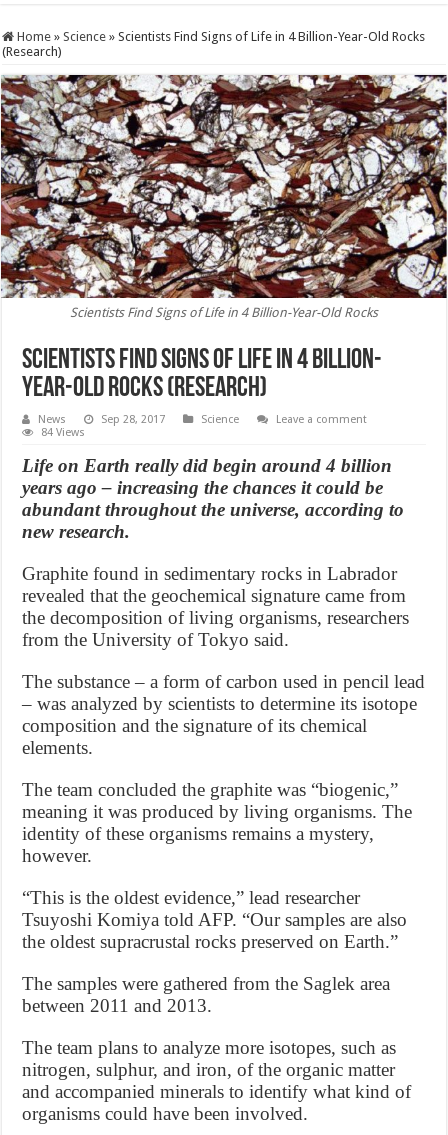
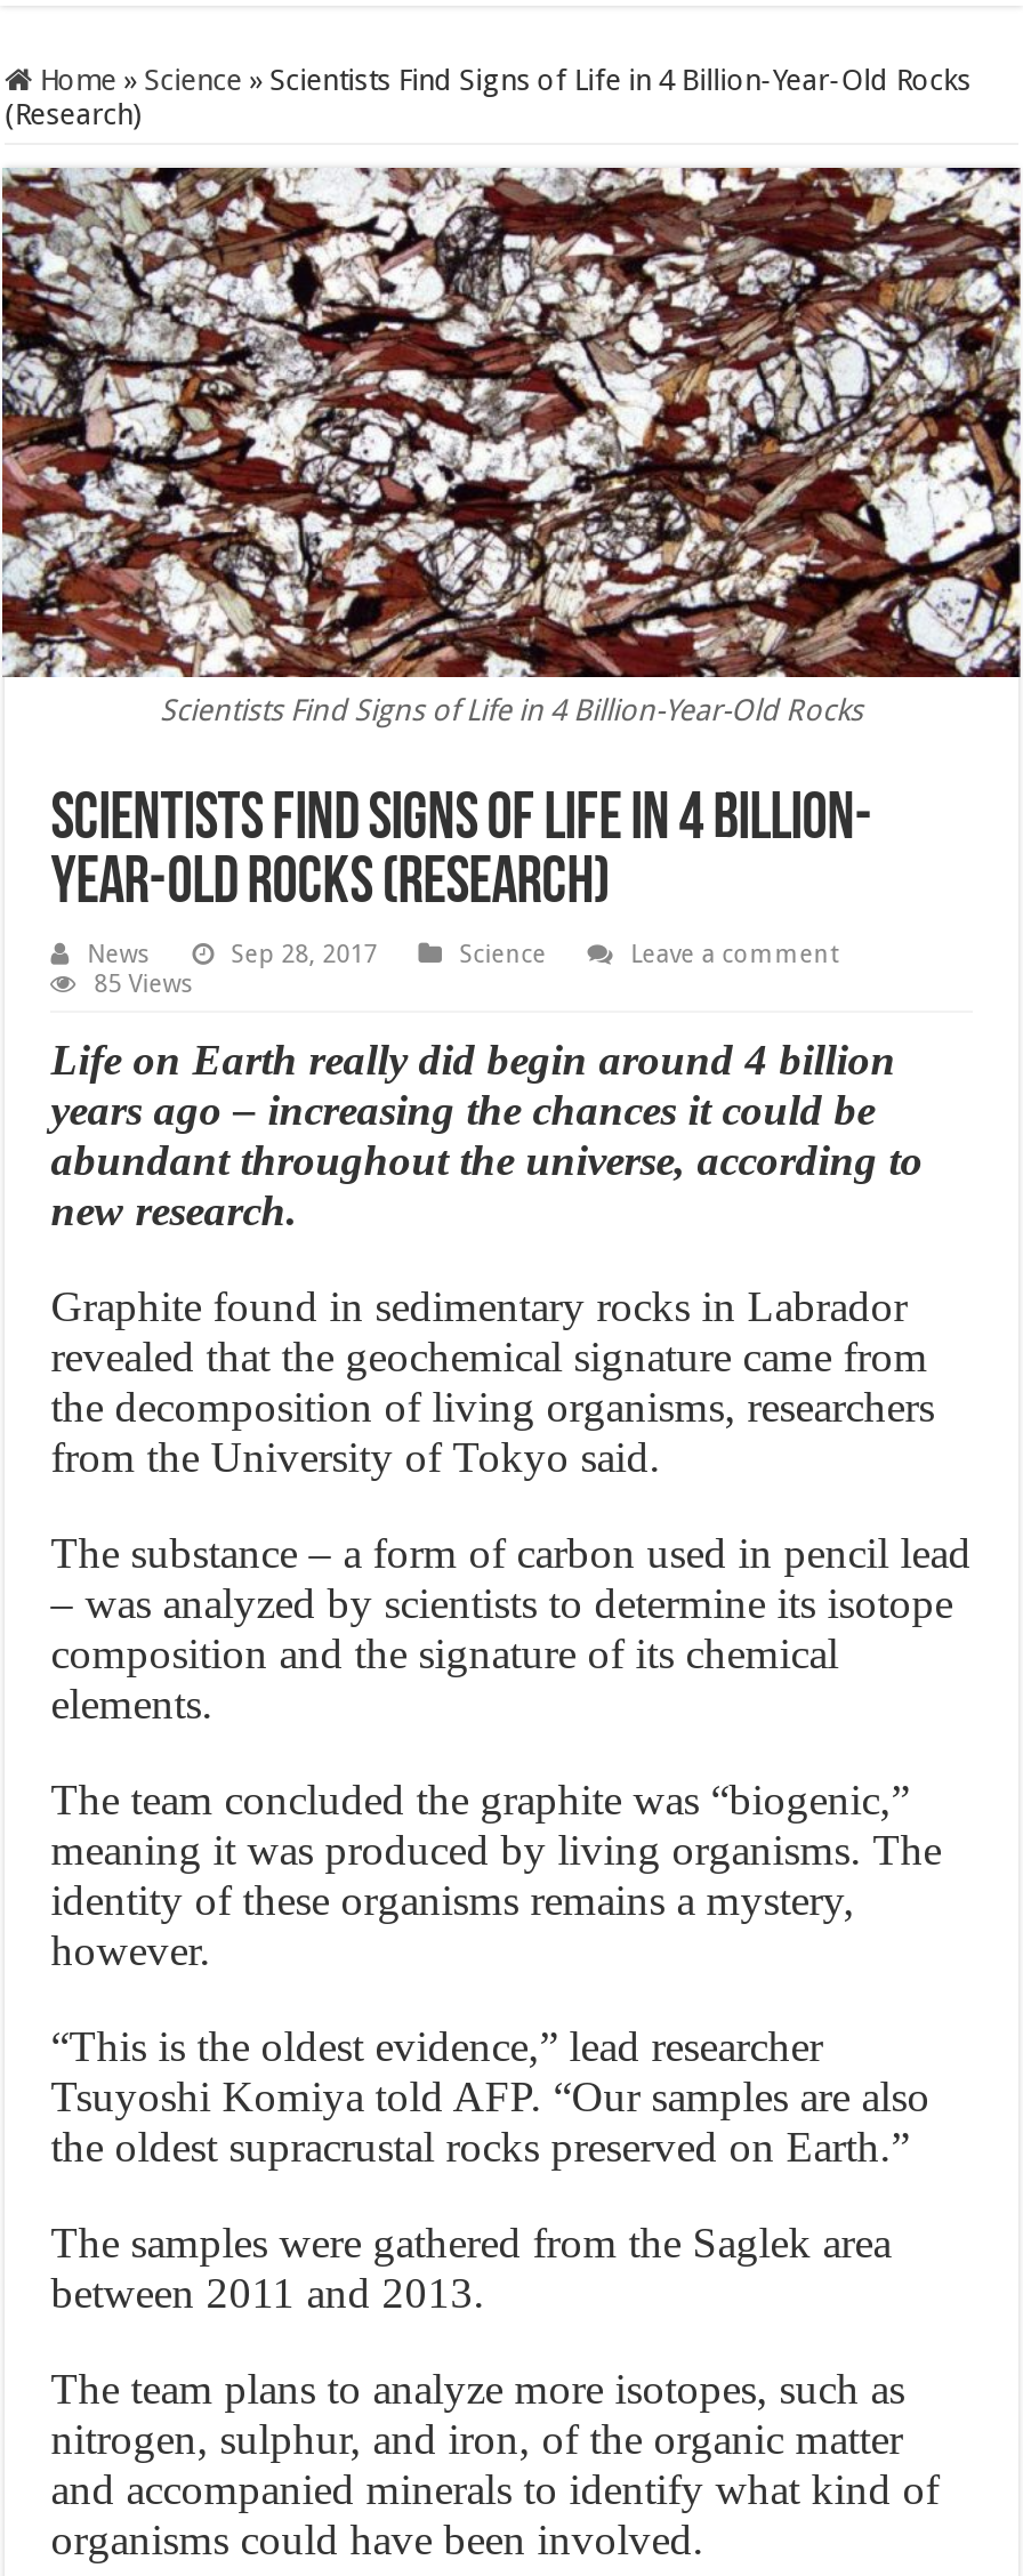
[41,426,85,439] 84 Views -> [94,969,195,999] 85 Views

